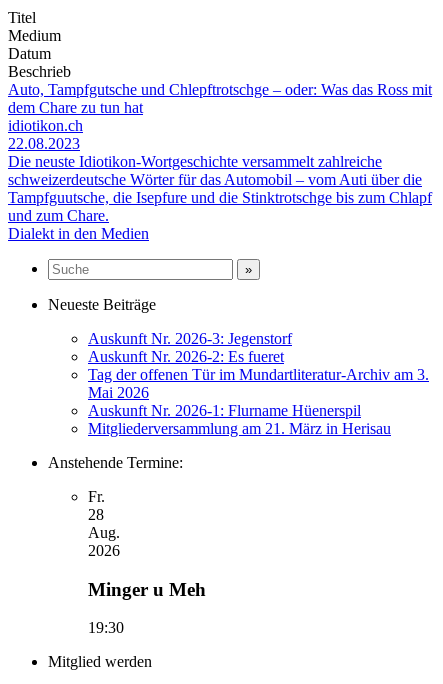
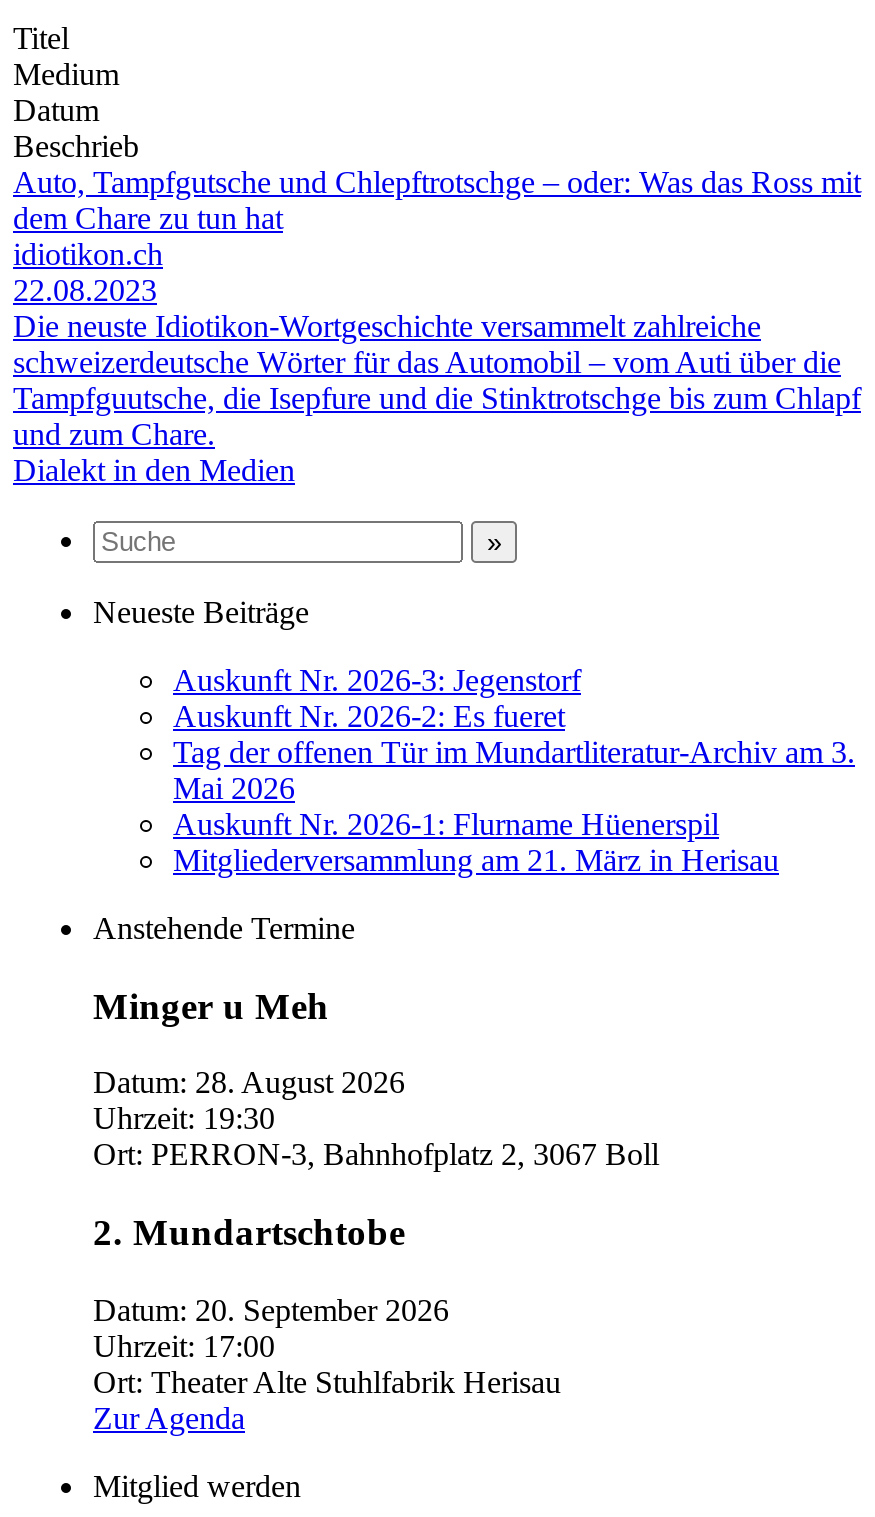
[48,454,183,559] Anstehende Termine: | Fr. | 28 | Aug. | 2026 -> [93,911,355,945] Anstehende Termine
moved [88,579,206,600] -> [93,984,329,1026]: Minger u Meh
[88,619,124,636] 19:30 -> [93,1066,659,1435] Datum: 28. August 2026 | Uhrzeit: 19:30 | Ort: PERRON-3, Bahnhofplatz 2, 3067 Boll | 2. Mundartschtobe | Datum: 20. September 2026 | Uhrzeit: 17:00 | Ort: Theater Alte Stuhlfabrik Herisau | Zur Agenda

